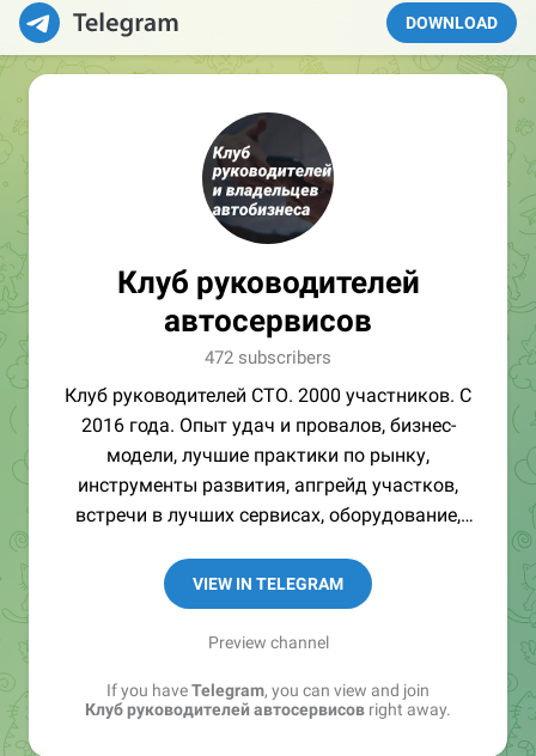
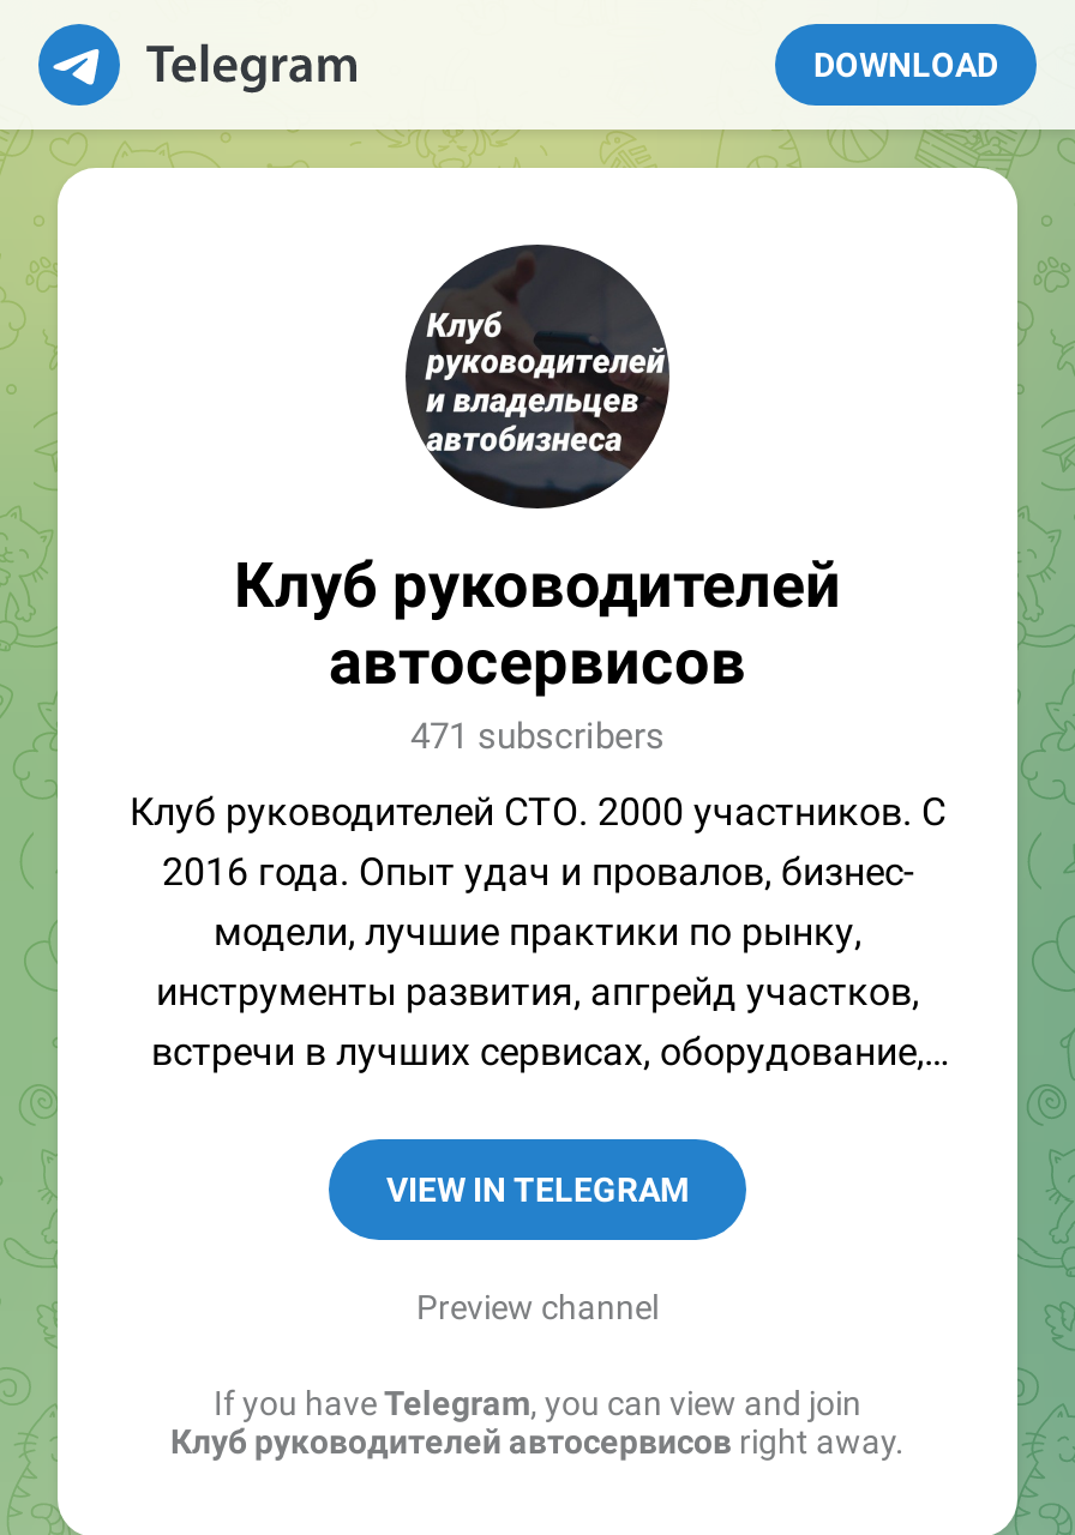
[205,347,331,368] 472 subscribers -> [410,715,665,758] 471 subscribers

